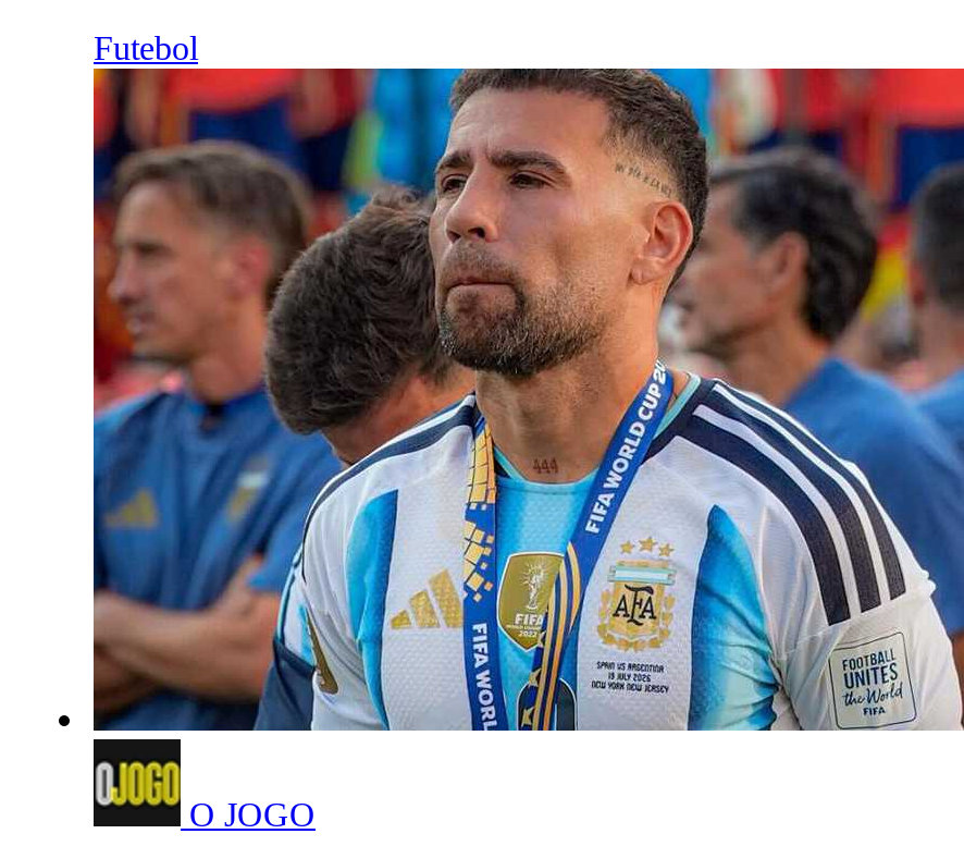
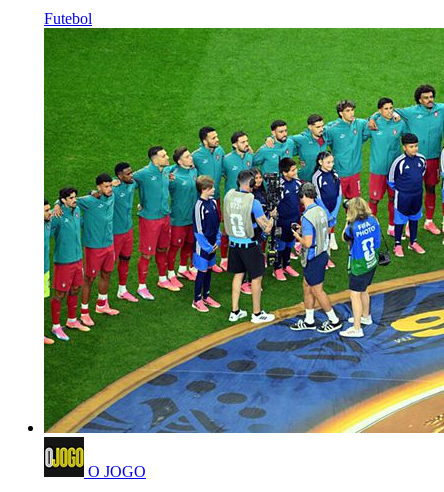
[91,66,957,733] [image] -> [43,27,441,434] [image]

